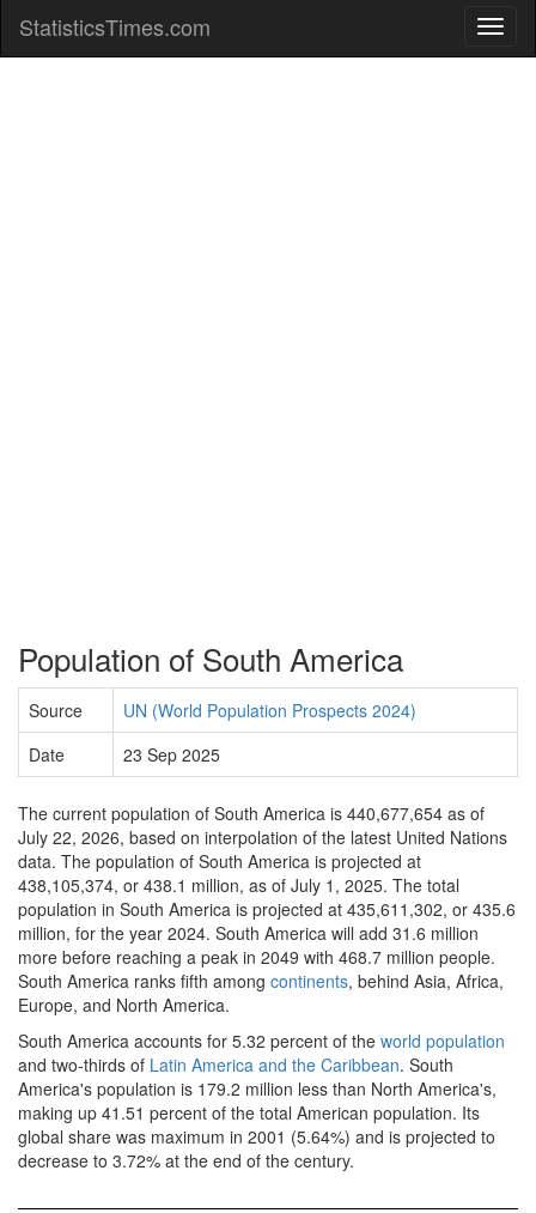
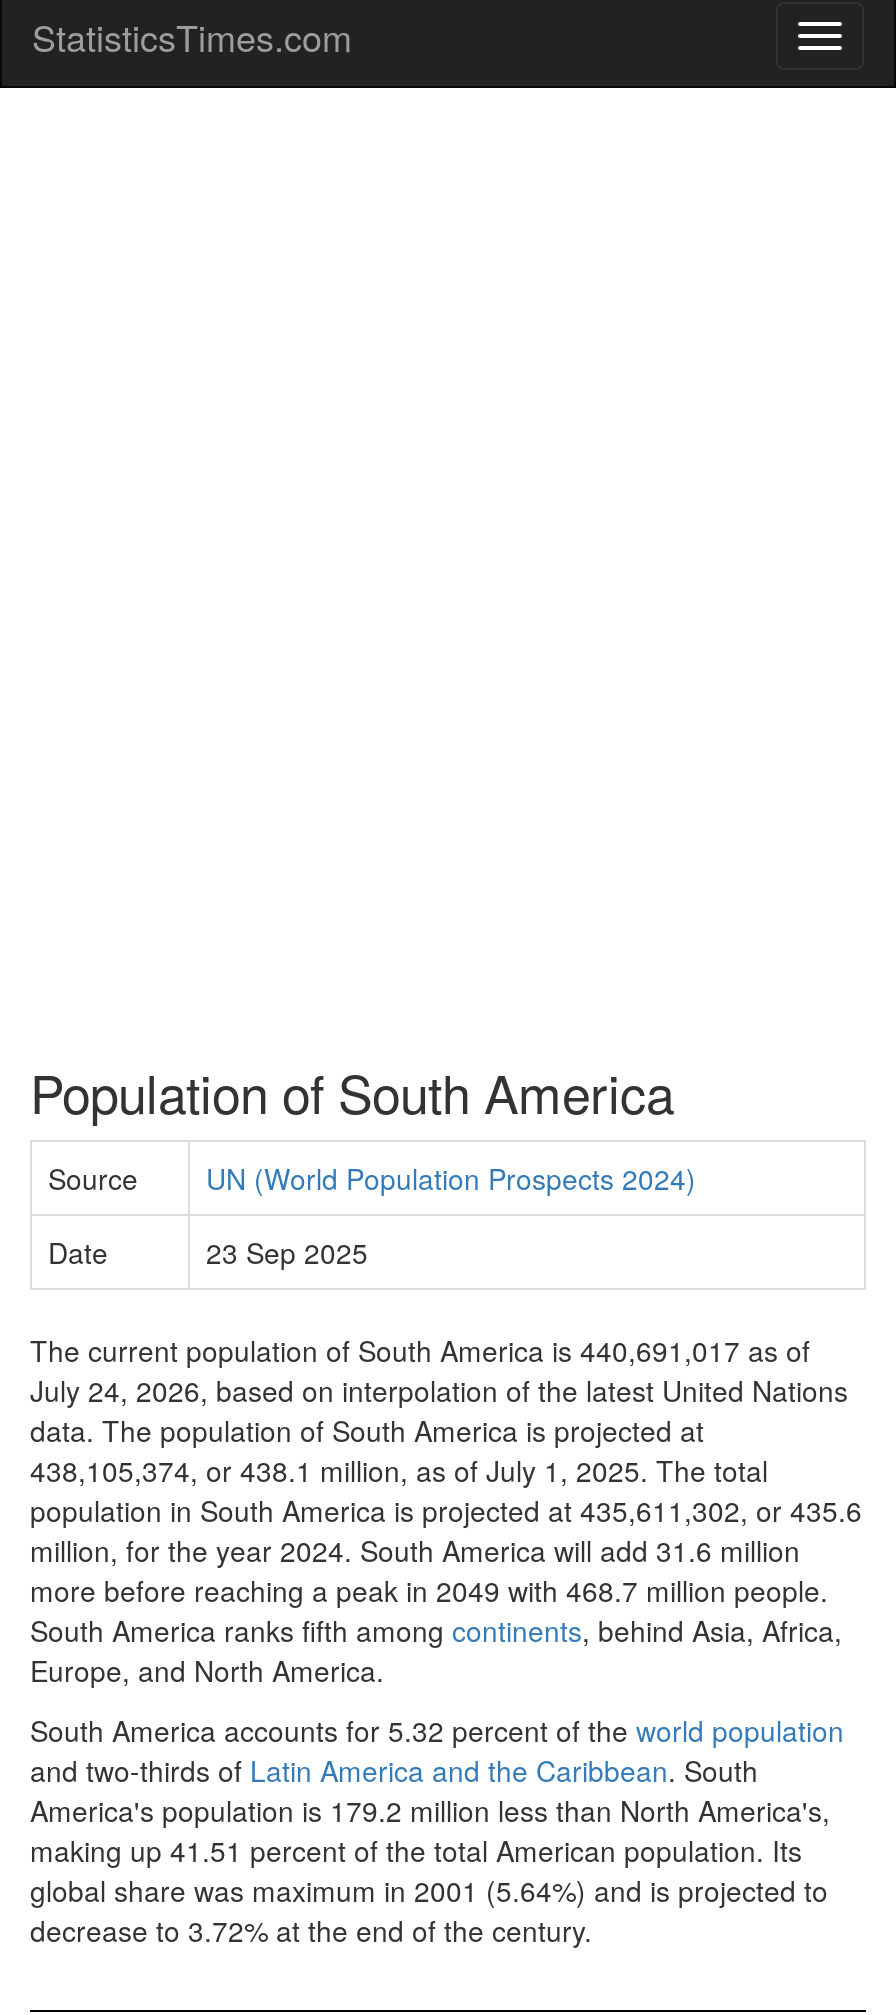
[18,801,485,825] The current population of South America is 440,677,654 as of -> [30,1330,810,1370] The current population of South America is 440,691,017 as of
[18,825,507,849] July 22, 2026, based on interpolation of the latest United Nations -> [30,1370,848,1410] July 24, 2026, based on interpolation of the latest United Nations

